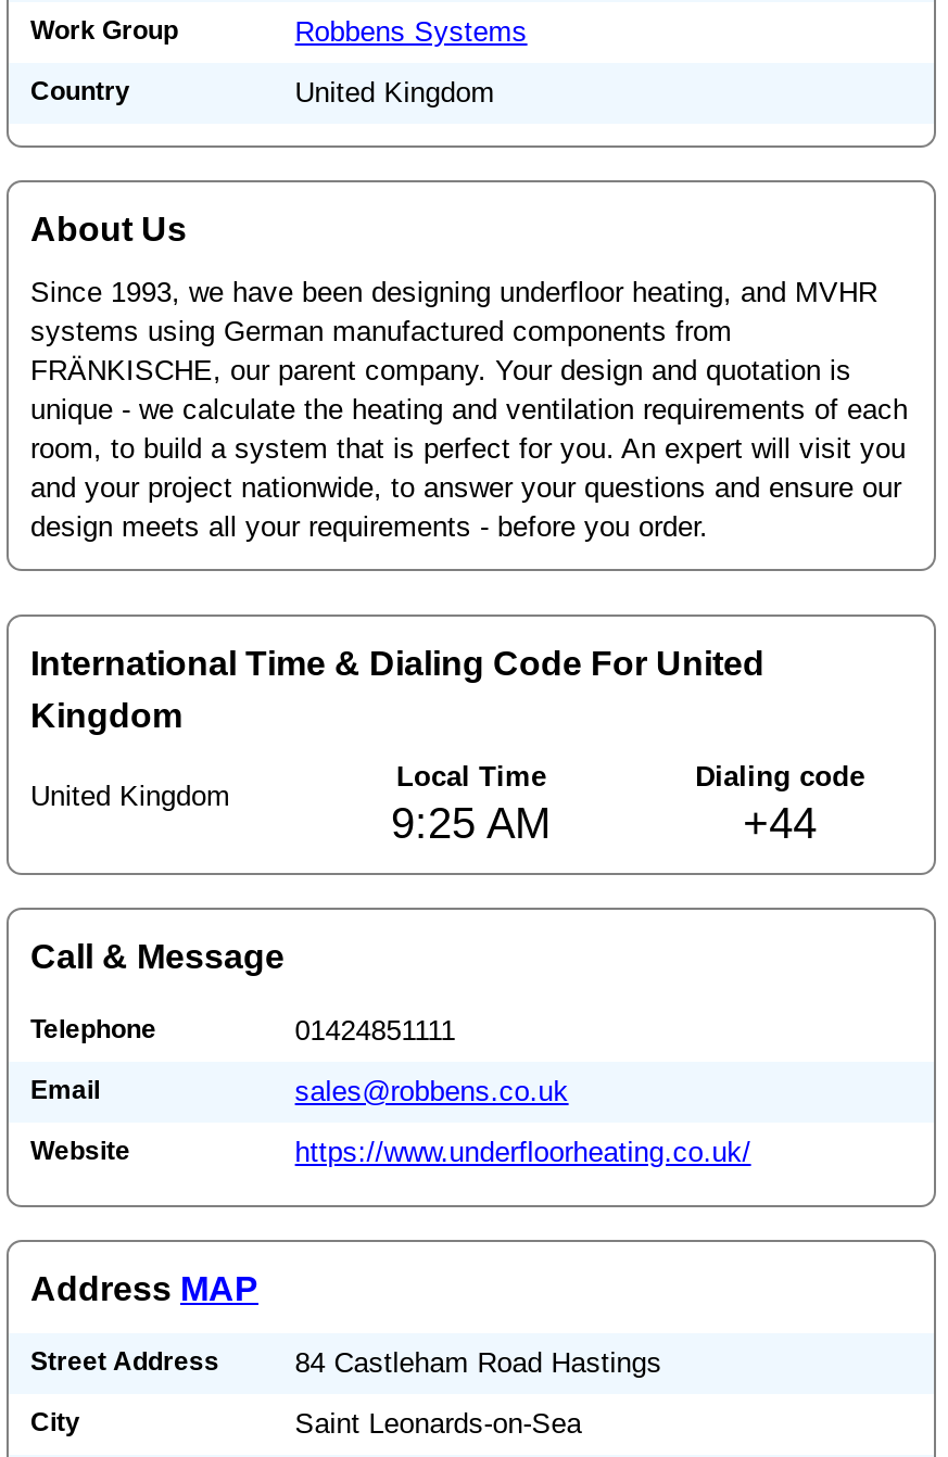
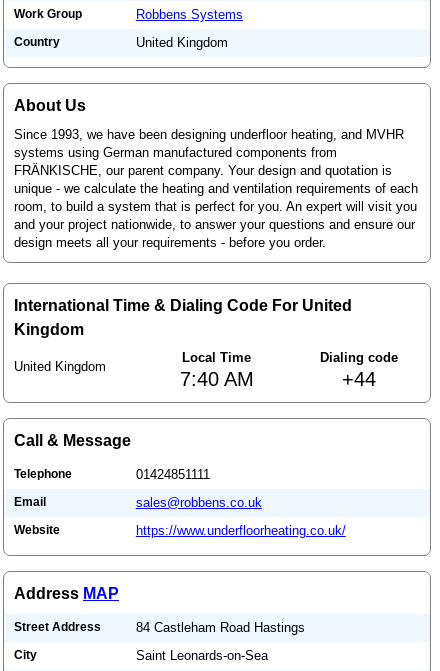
[391,799,552,847] 9:25 AM -> [180,368,254,390] 7:40 AM

